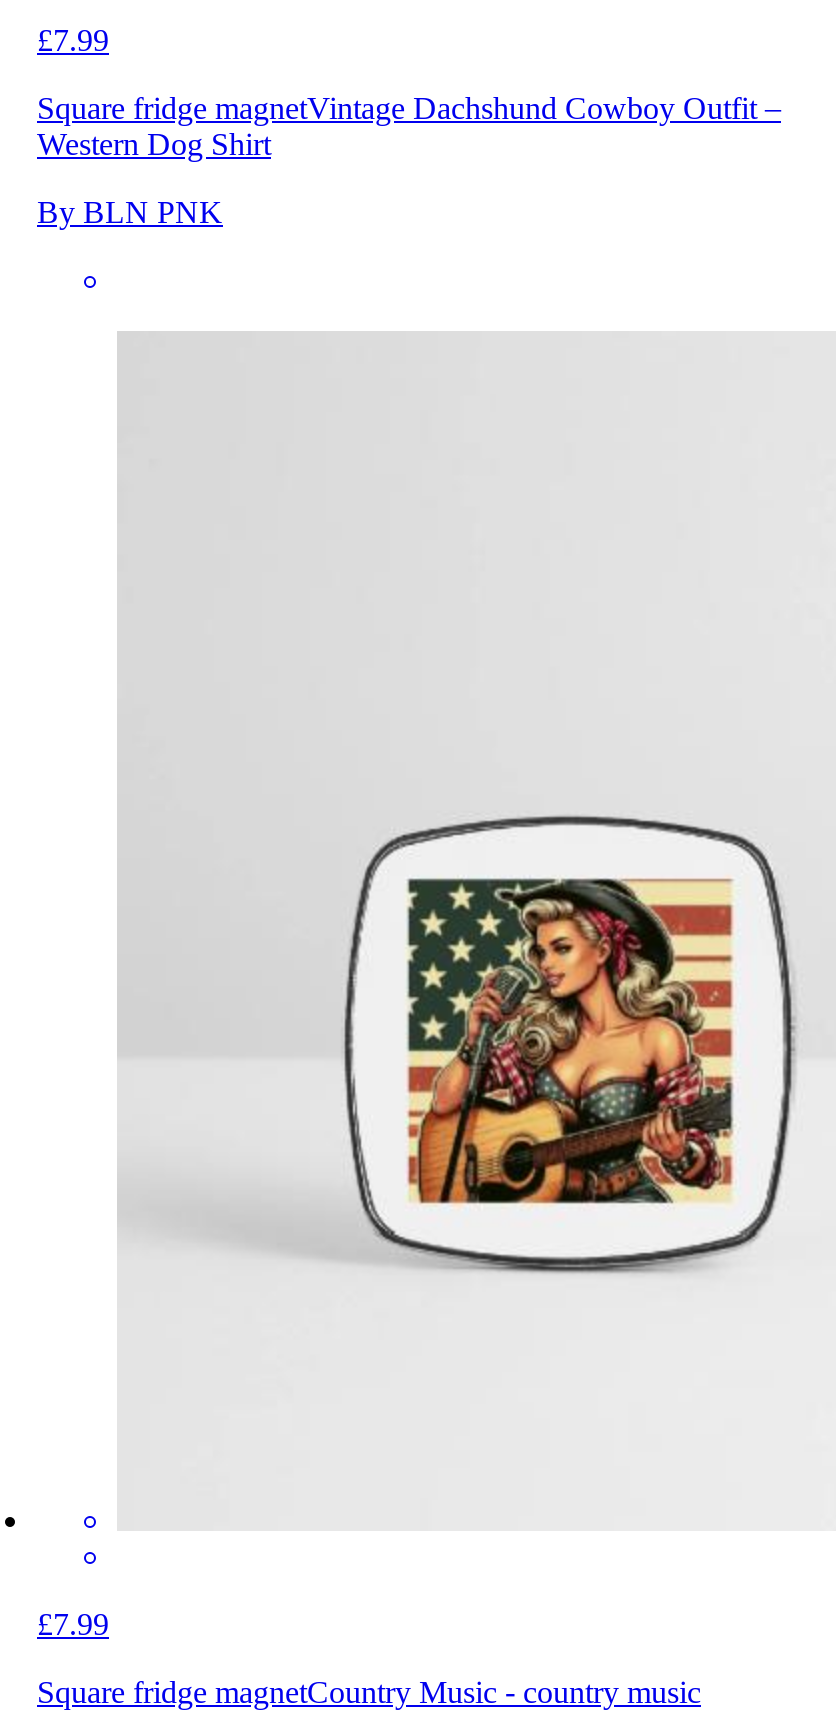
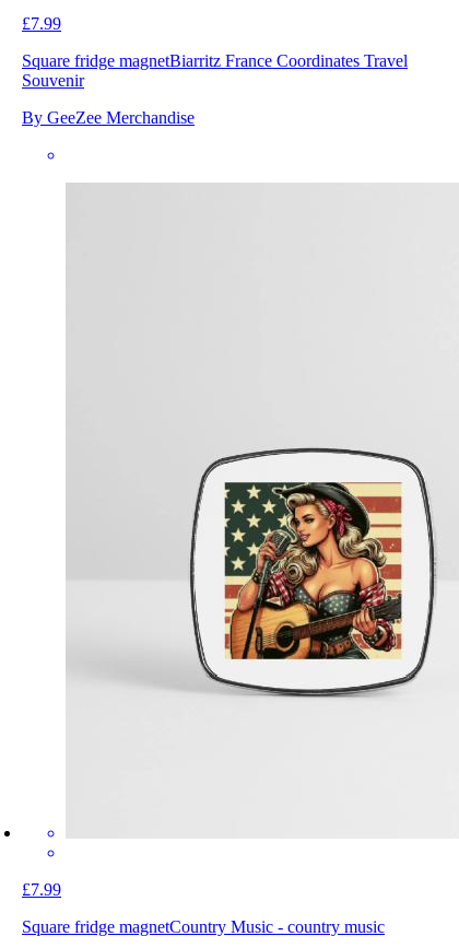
[37,91,781,161] Square fridge magnetVintage Dachshund Cowboy Outfit – | Western Dog Shirt -> [22,51,408,90] Square fridge magnetBiarritz France Coordinates Travel | Souvenir
[37,195,223,229] By BLN PNK -> [22,108,195,127] By GeeZee Merchandise

